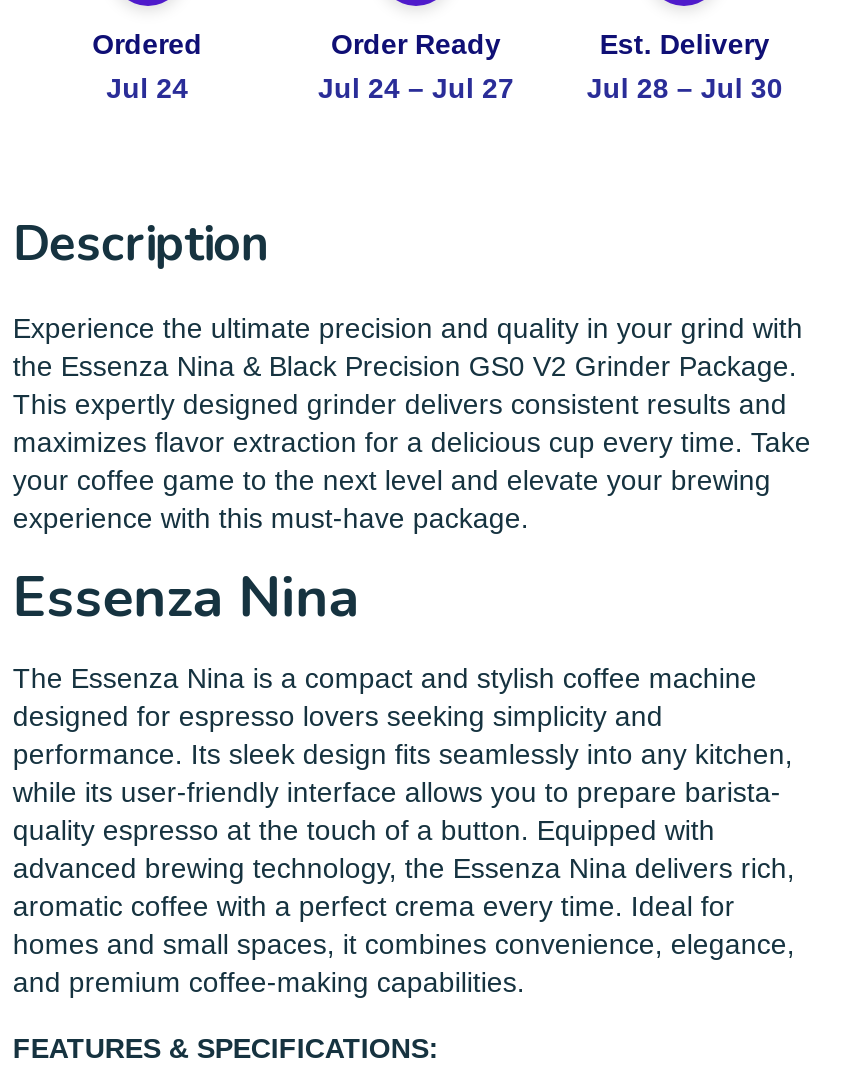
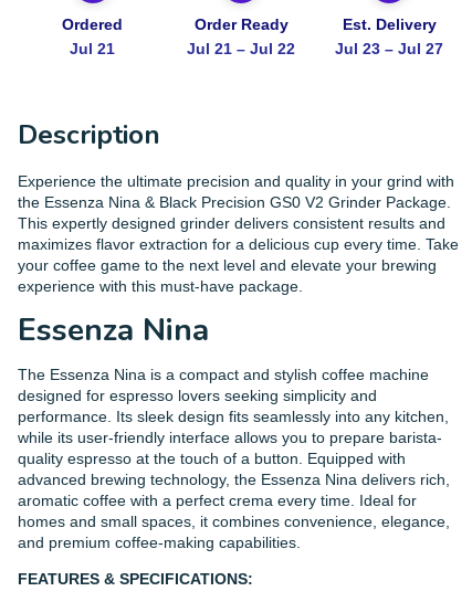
[106,72,188,104] Jul 24 -> [70,40,115,58] Jul 21
[318,72,514,104] Jul 24 – Jul 27 -> [187,40,295,58] Jul 21 – Jul 22
[587,72,783,104] Jul 28 – Jul 30 -> [335,40,444,58] Jul 23 – Jul 27

